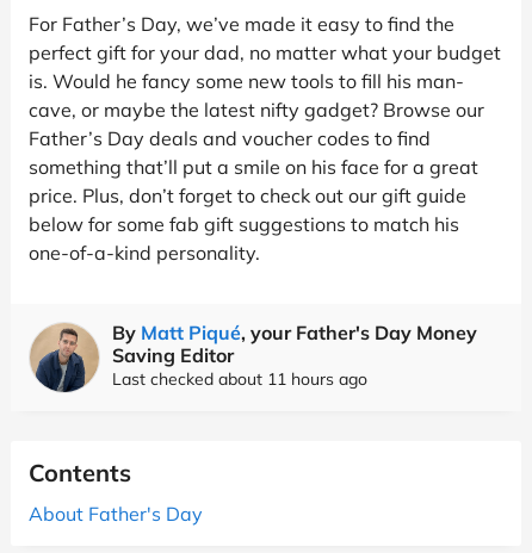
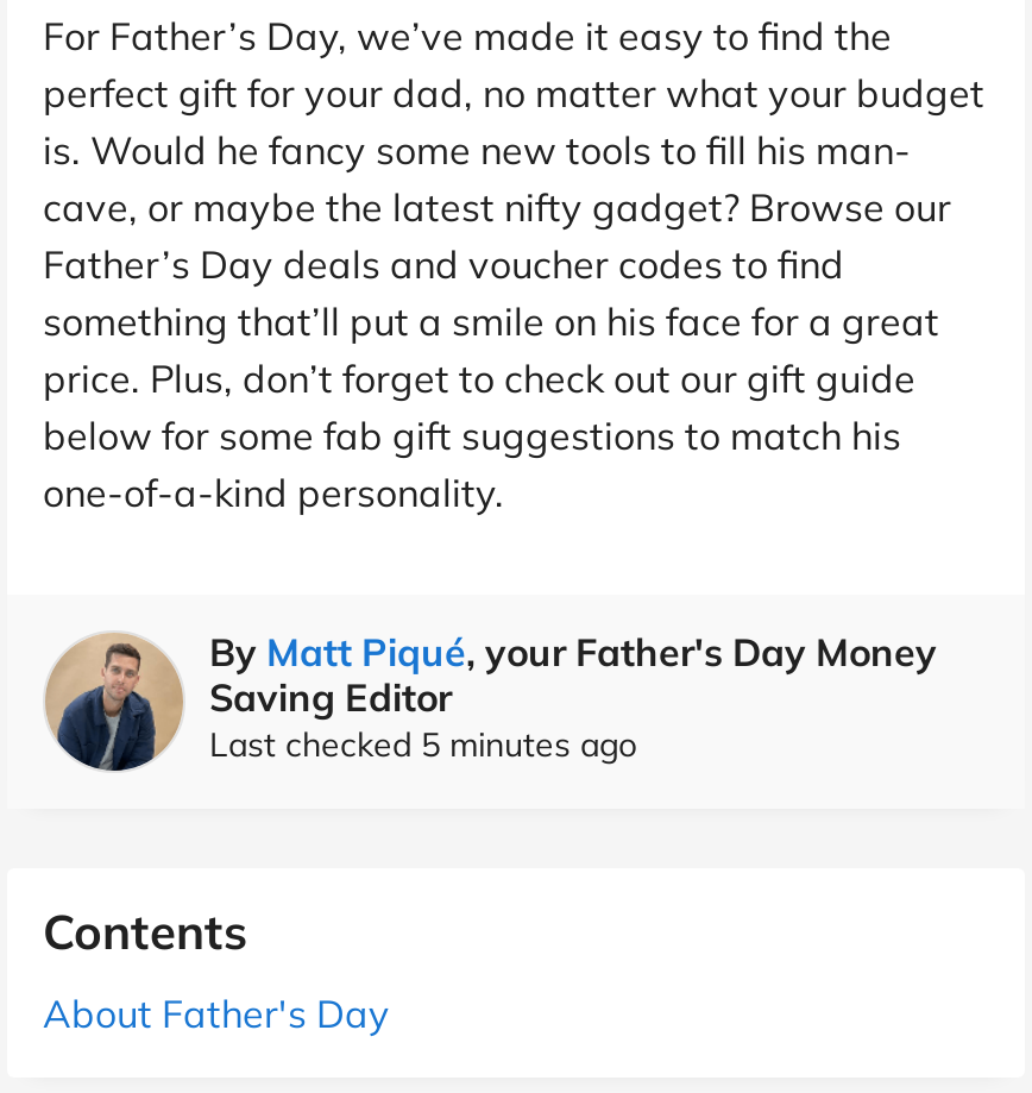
[112,368,367,390] Last checked about 11 hours ago -> [209,723,637,766] Last checked 5 minutes ago

